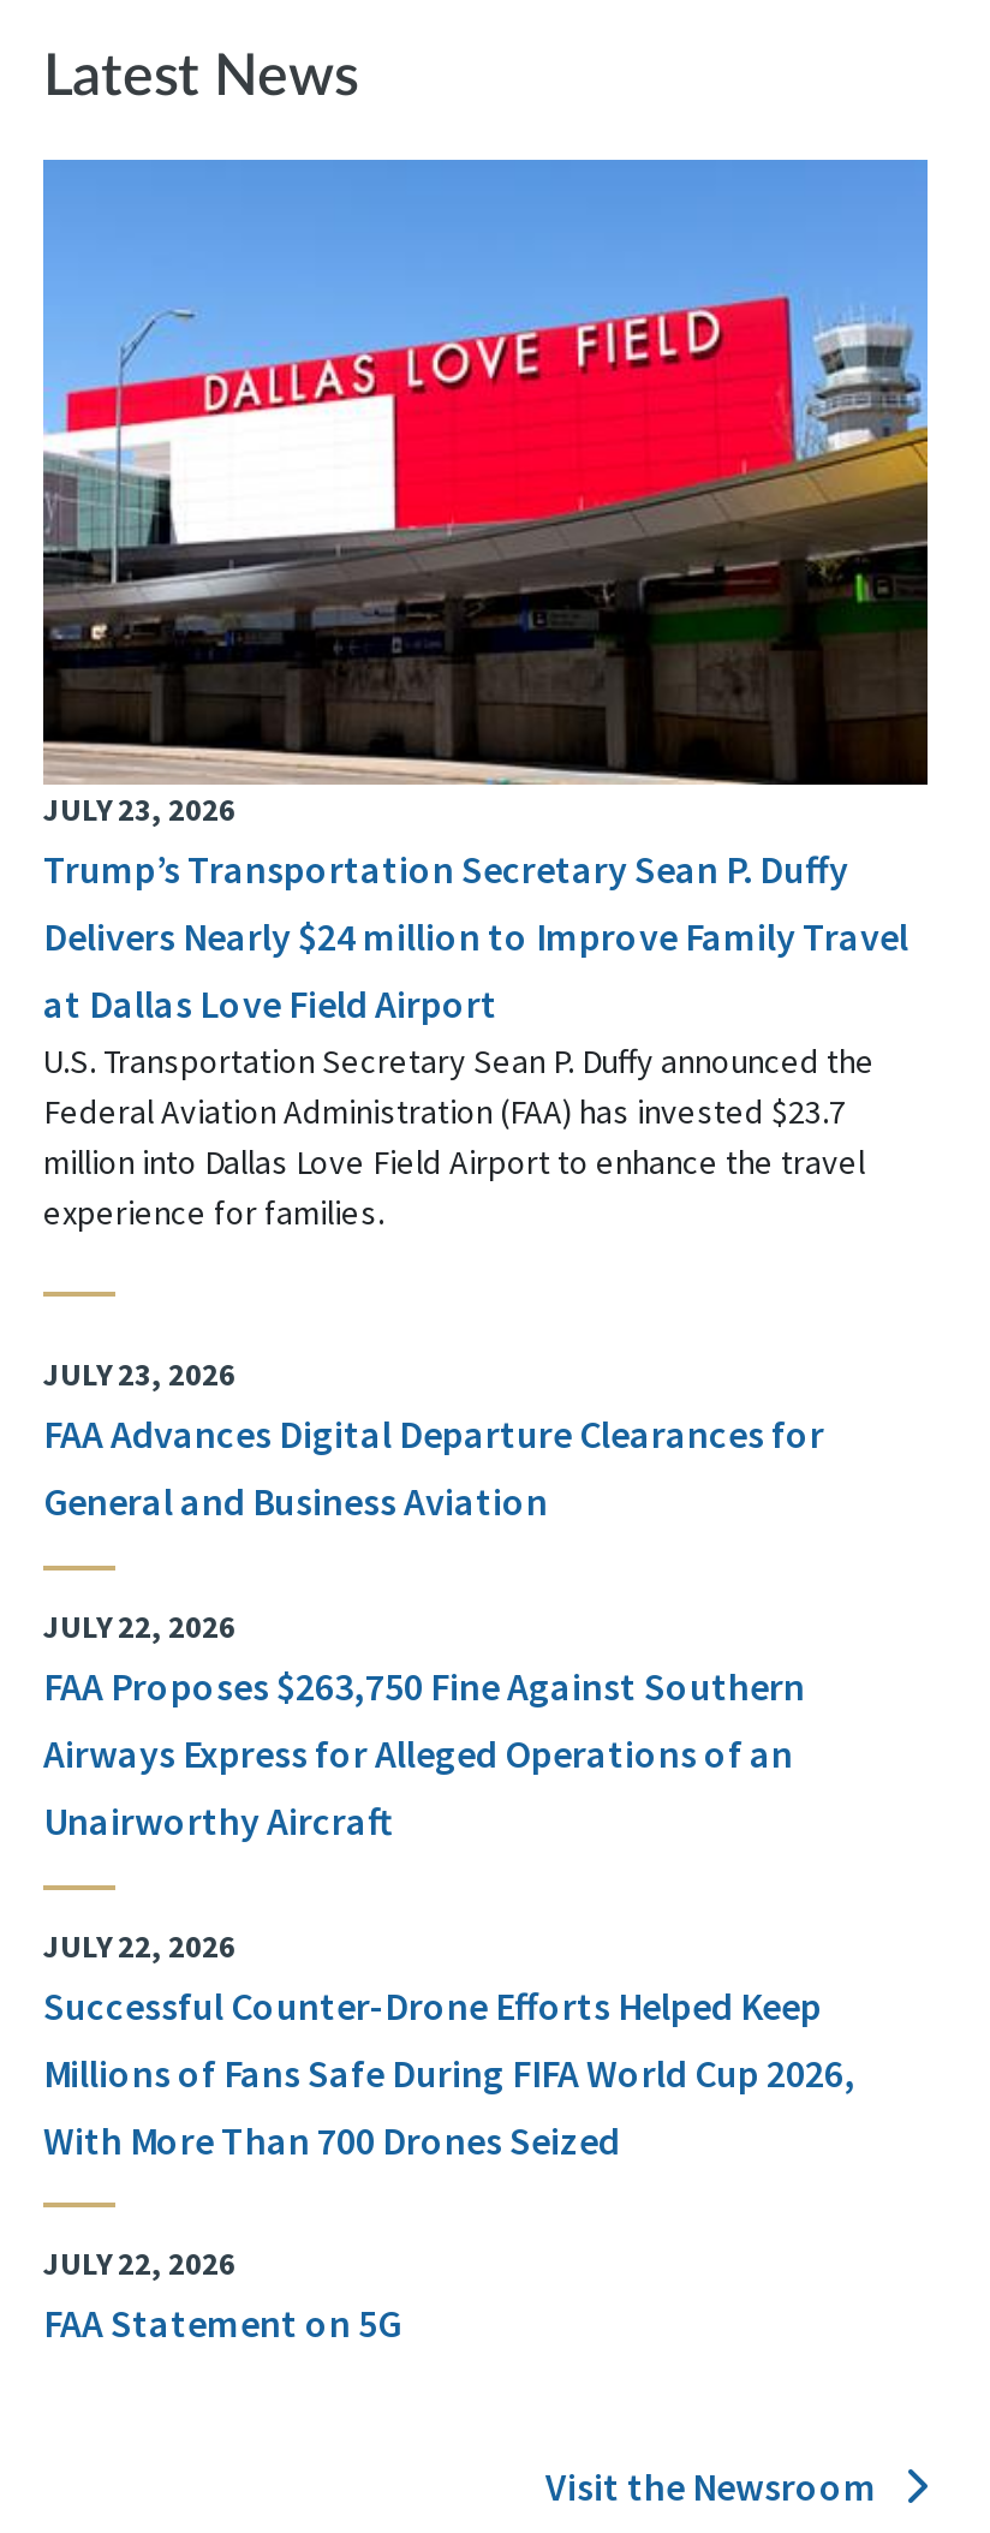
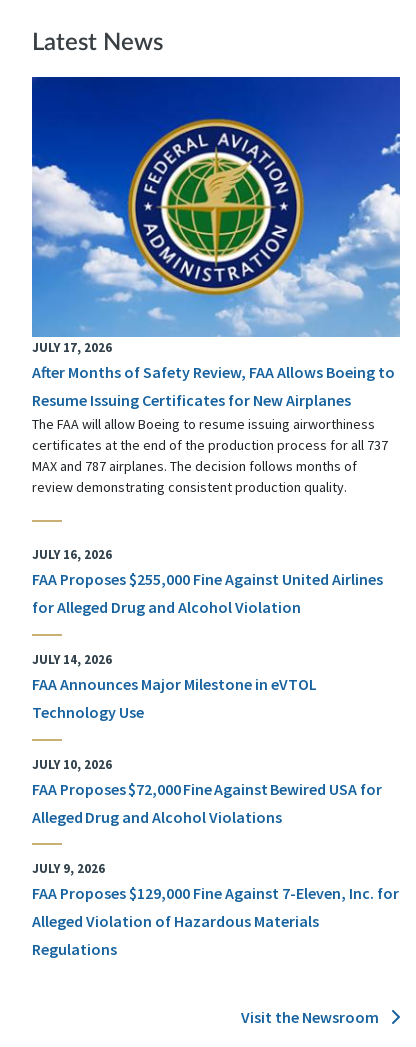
[41,157,930,1233] [image] | JULY 23, 2026 | Trump’s Transportation Secretary Sean P. Duffy | Delivers Nearly $24 million to Improve Family Travel | at Dallas Love Field Airport | U.S. Transportation Secretary Sean P. Duffy announced the | Federal Aviation Administration (FAA) has invested $23.7 | million into Dallas Love Field Airport to enhance the travel | experience for families. -> [31,76,401,496] [image] | JULY 17, 2026 | After Months of Safety Review, FAA Allows Boeing to | Resume Issuing Certificates for New Airplanes | The FAA will allow Boeing to resume issuing airworthiness | certificates at the end of the production process for all 737 | MAX and 787 airplanes. The decision follows months of | review demonstrating consistent production quality.
[43,1355,824,1526] JULY 23, 2026 | FAA Advances Digital Departure Clearances for | General and Business Aviation -> [32,546,383,617] JULY 16, 2026 | FAA Proposes $255,000 Fine Against United Airlines | for Alleged Drug and Alcohol Violation
[43,1607,805,1844] JULY 22, 2026 | FAA Proposes $263,750 Fine Against Southern | Airways Express for Alleged Operations of an | Unairworthy Aircraft -> [32,651,317,722] JULY 14, 2026 | FAA Announces Major Milestone in eVTOL | Technology Use
[43,1925,855,2163] JULY 22, 2026 | Successful Counter-Drone Efforts Helped Keep | Millions of Fans Safe During FIFA World Cup 2026, | With More Than 700 Drones Seized -> [32,756,382,827] JULY 10, 2026 | FAA Proposes $72,000 Fine Against Bewired USA for | Alleged Drug and Alcohol Violations
[43,2244,401,2347] JULY 22, 2026 | FAA Statement on 5G -> [32,860,399,959] JULY 9, 2026 | FAA Proposes $129,000 Fine Against 7-Eleven, Inc. for | Alleged Violation of Hazardous Materials | Regulations

